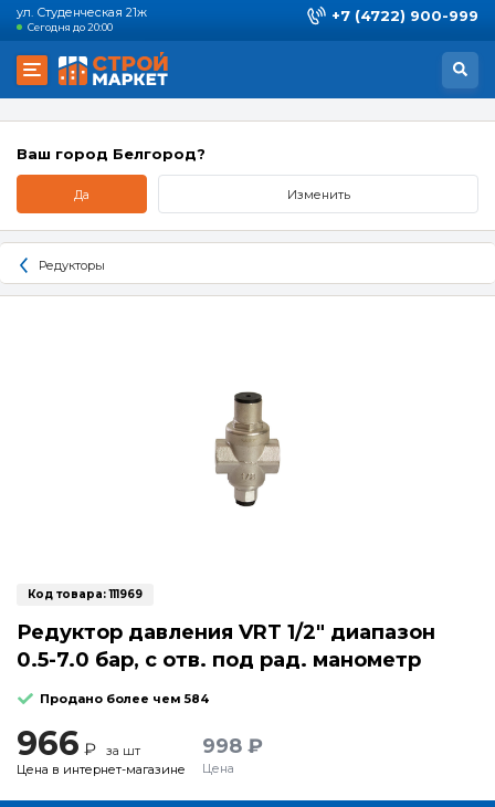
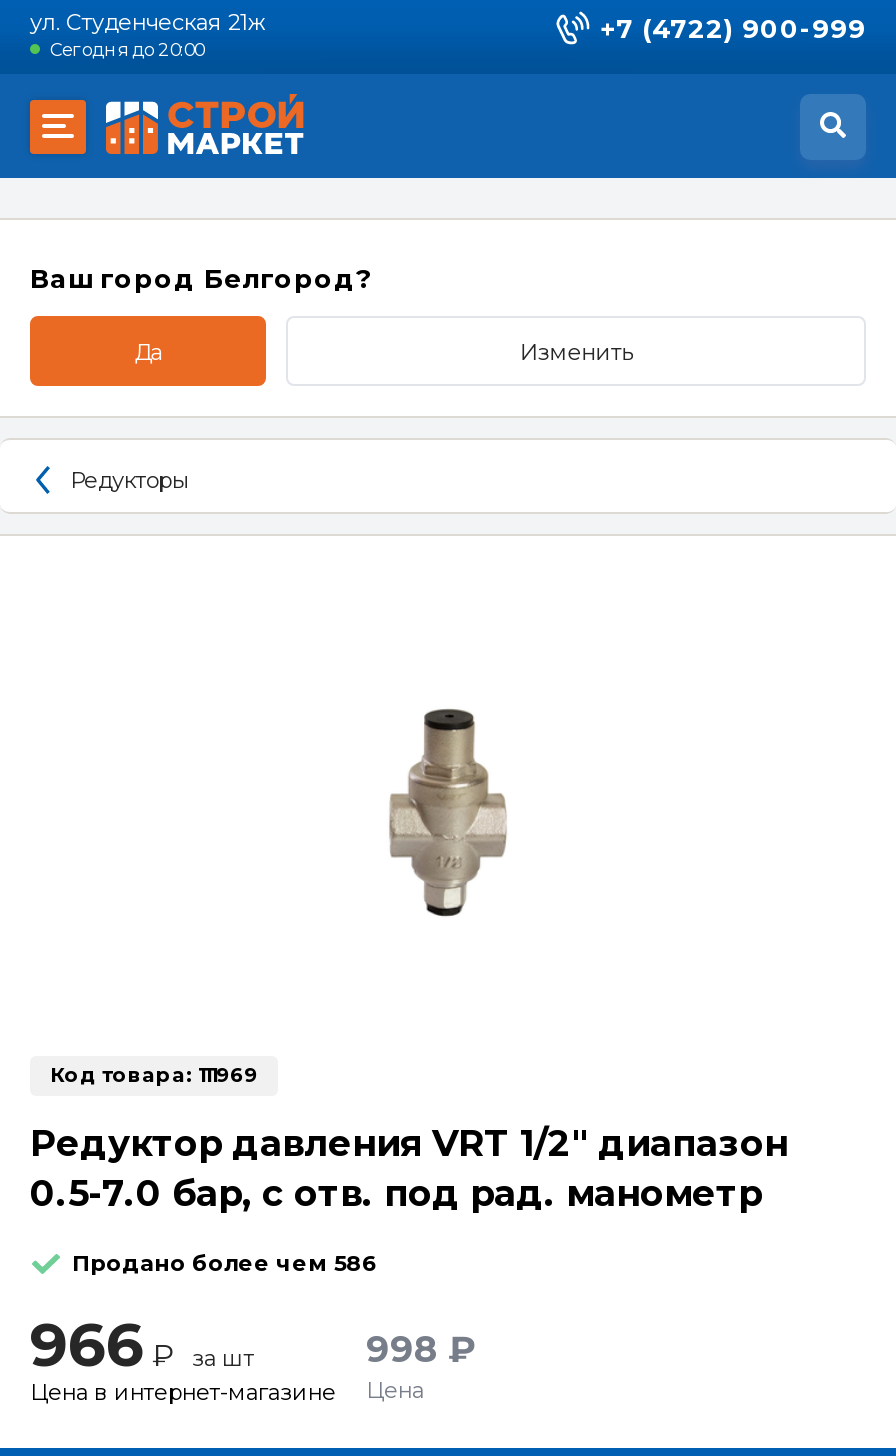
[40,691,209,706] Продано более чем 584 -> [72,1250,378,1278] Продано более чем 586

